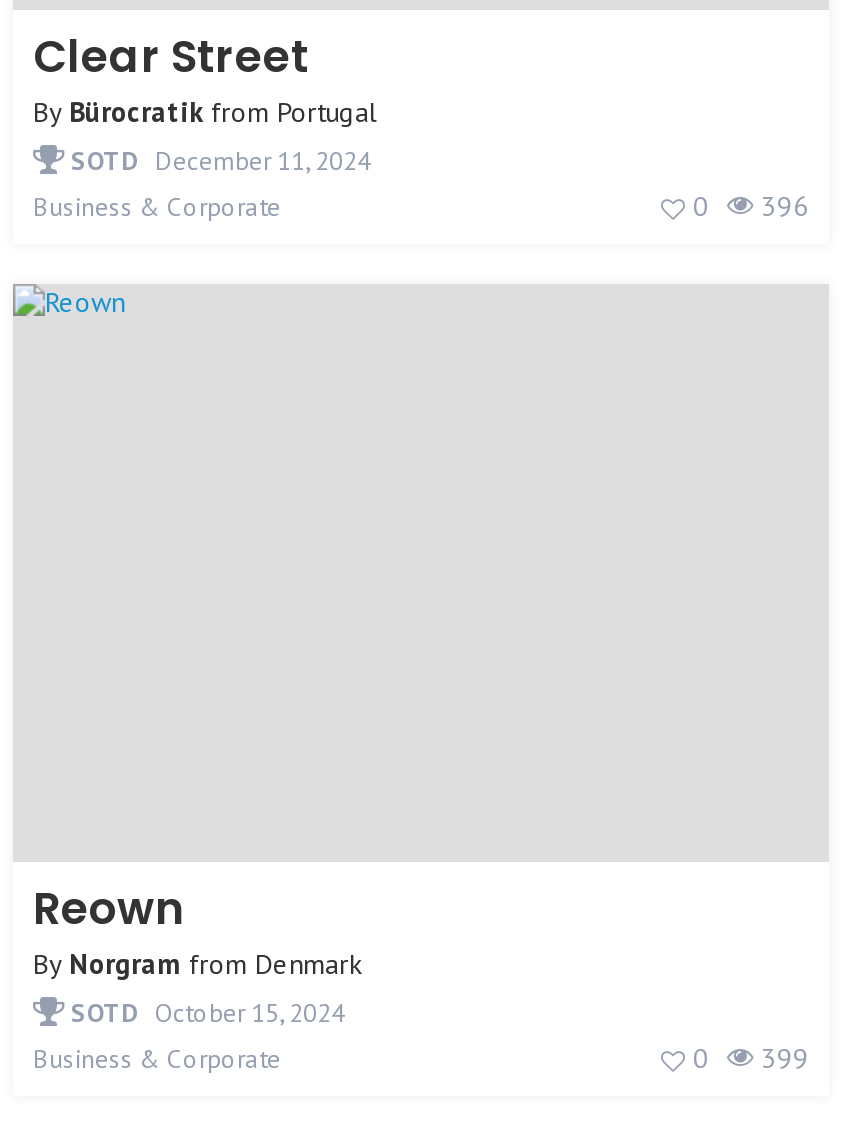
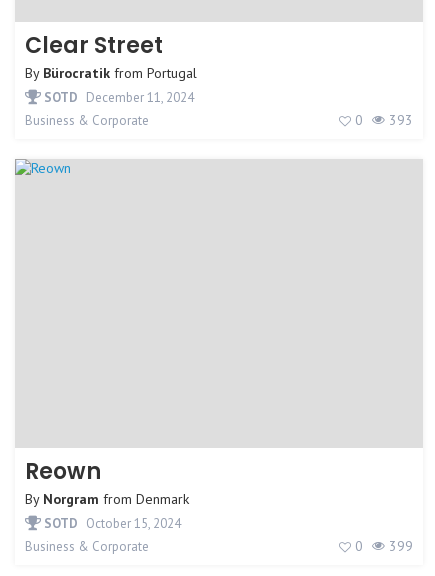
[693,188,809,224] 0 396 -> [355,111,413,129] 0 393

